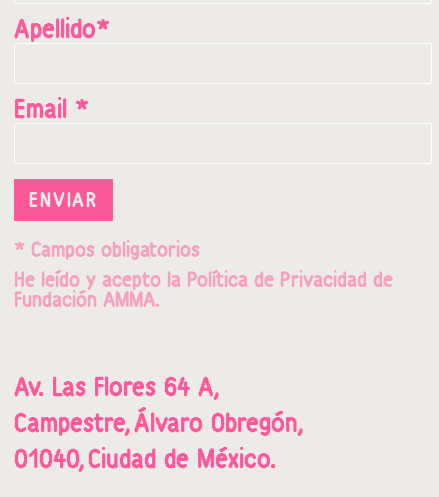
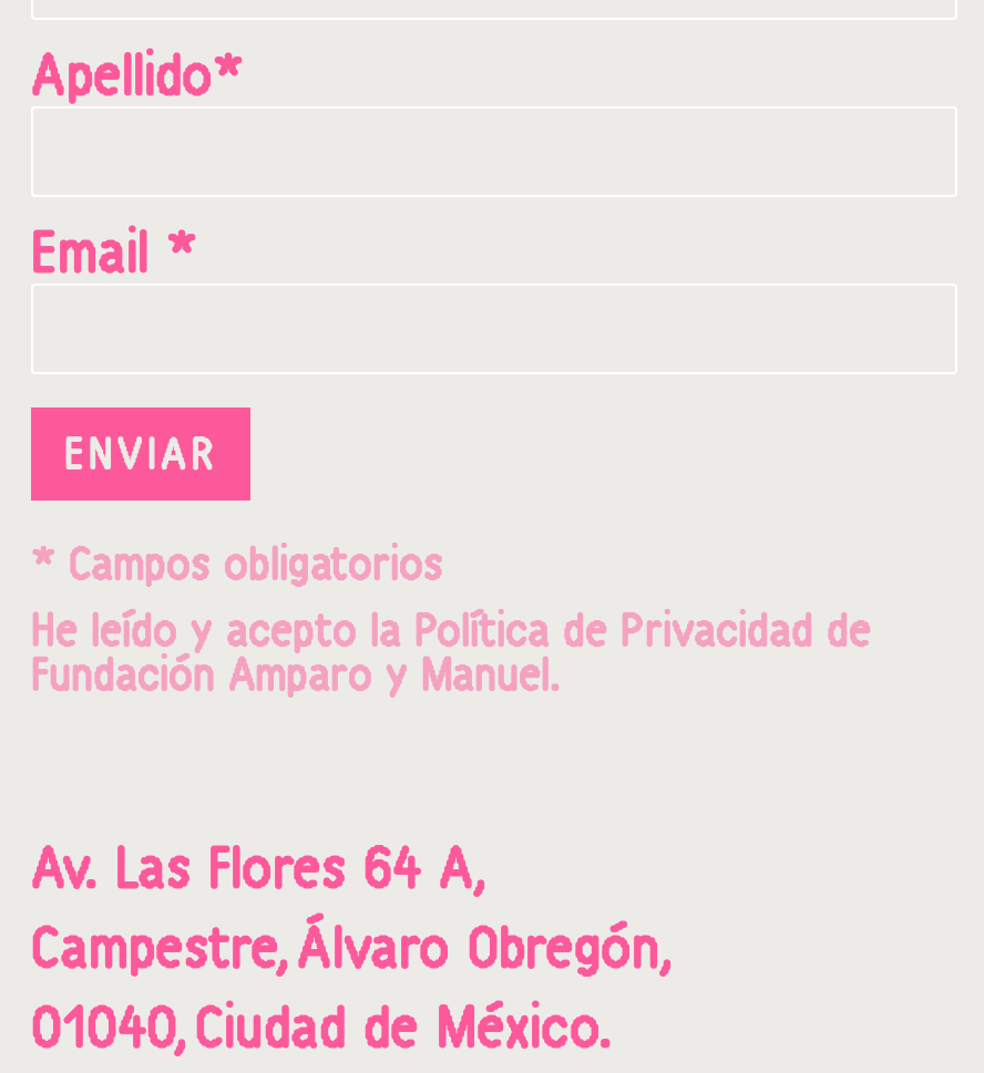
[14,292,160,309] Fundación AMMA. -> [31,658,561,696] Fundación Amparo y Manuel.

